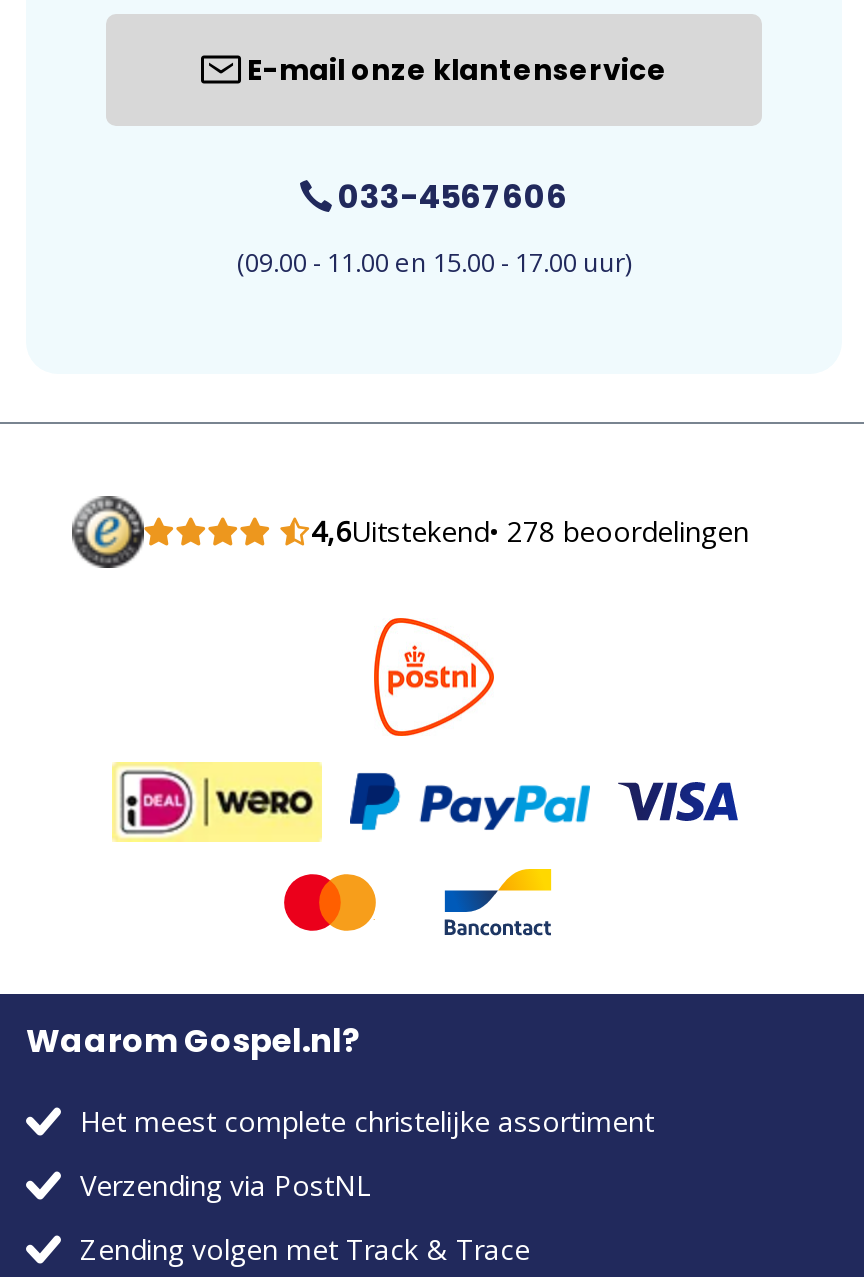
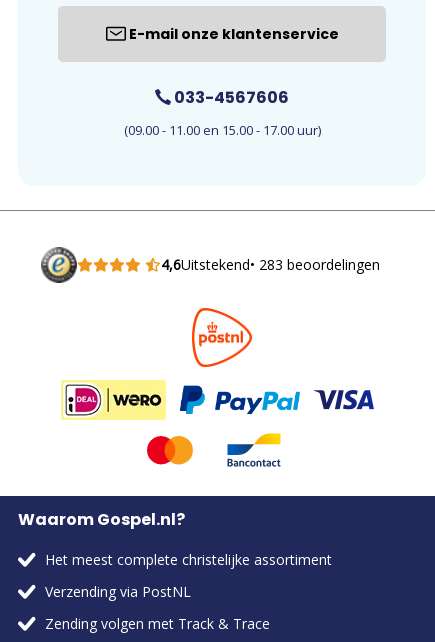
[311,512,749,550] 4,6Uitstekend • 278 beoordelingen -> [160,255,379,274] 4,6Uitstekend • 283 beoordelingen

